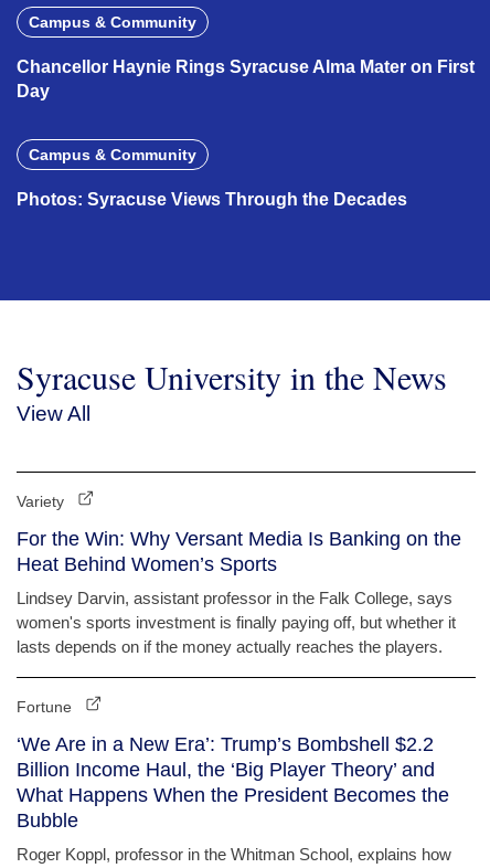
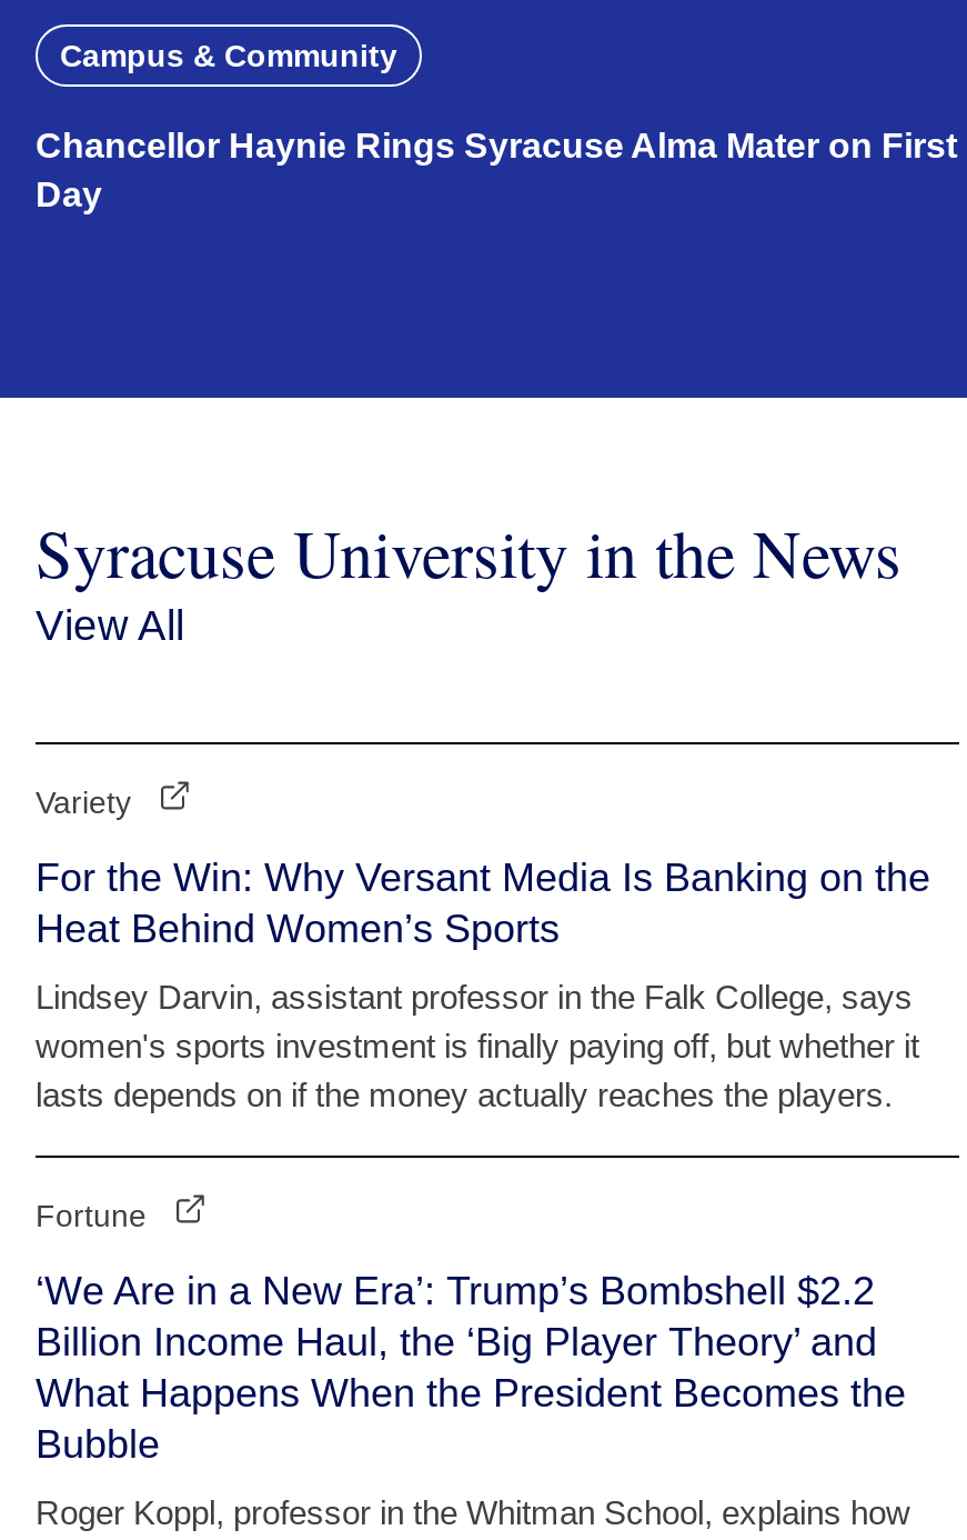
[17,146,407,209] Campus & Community | Photos: Syracuse Views Through the Decades -> none

